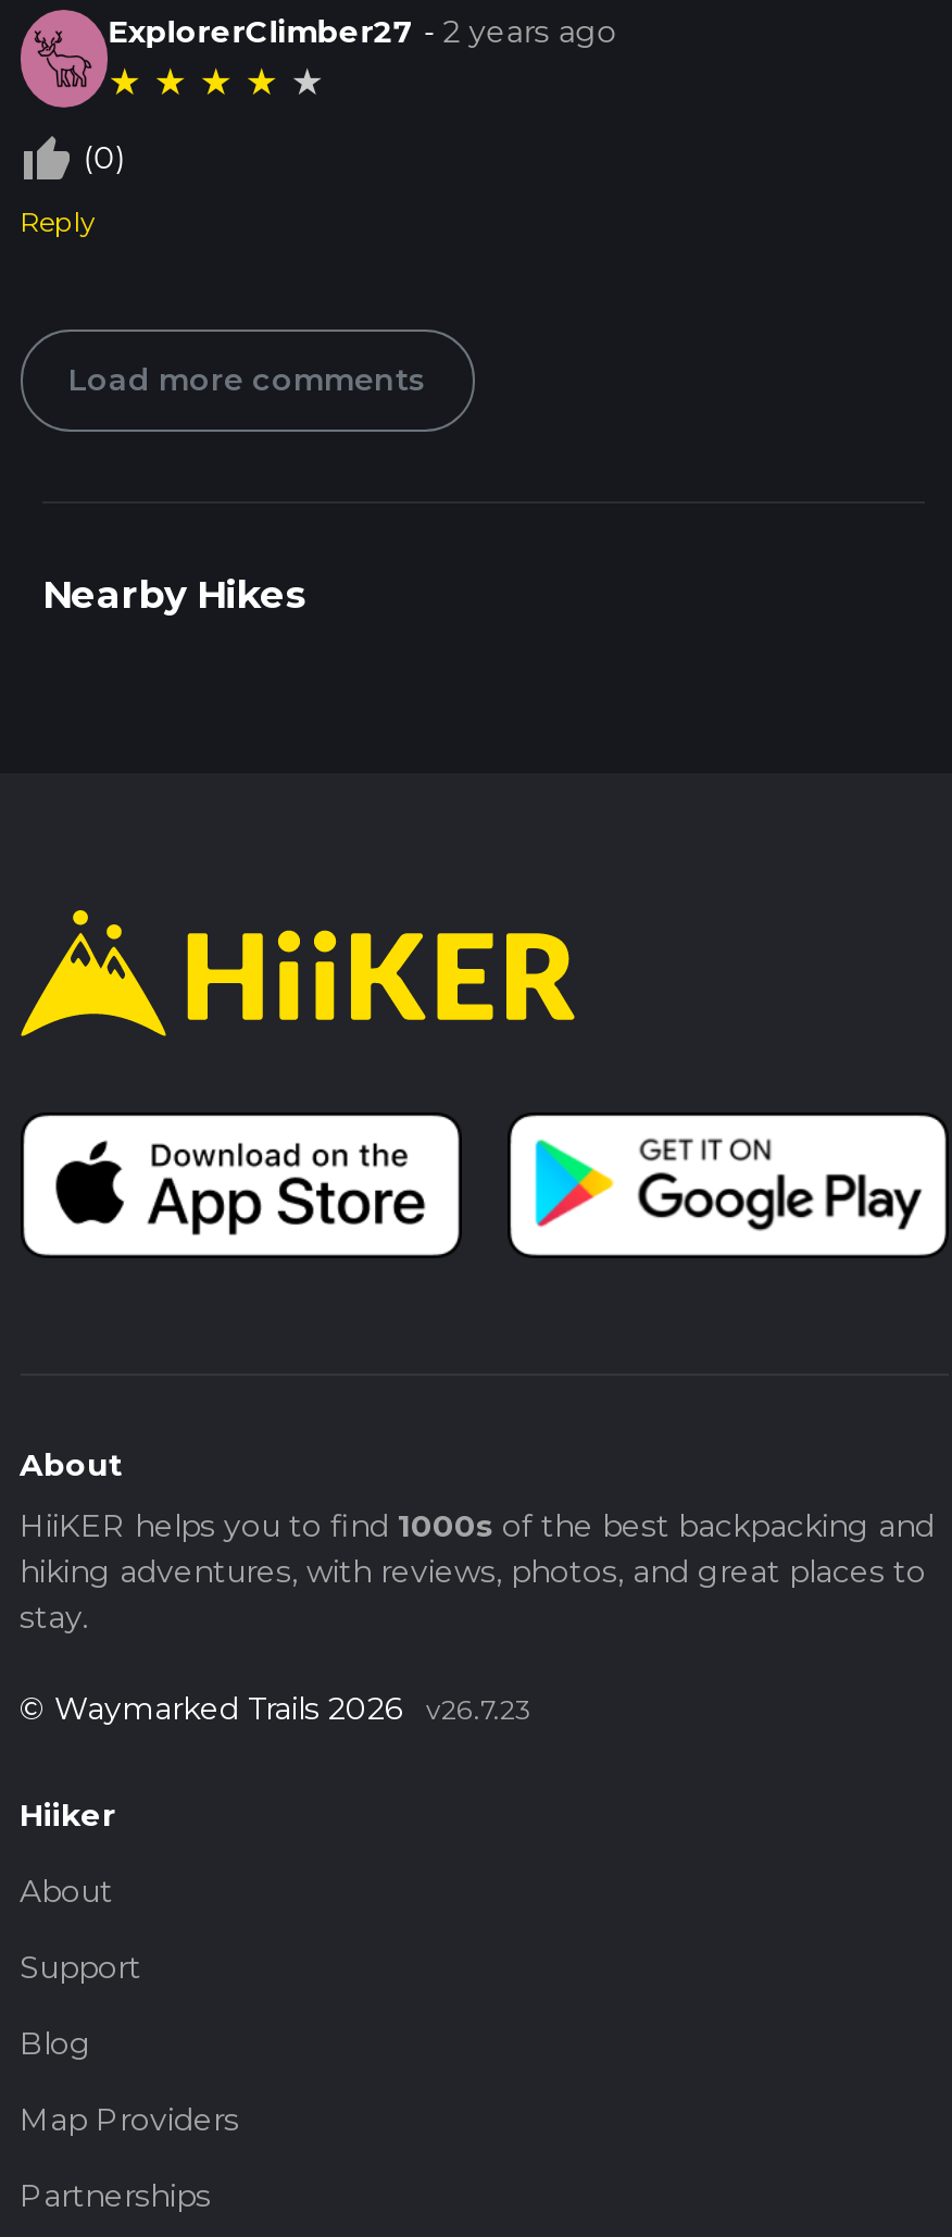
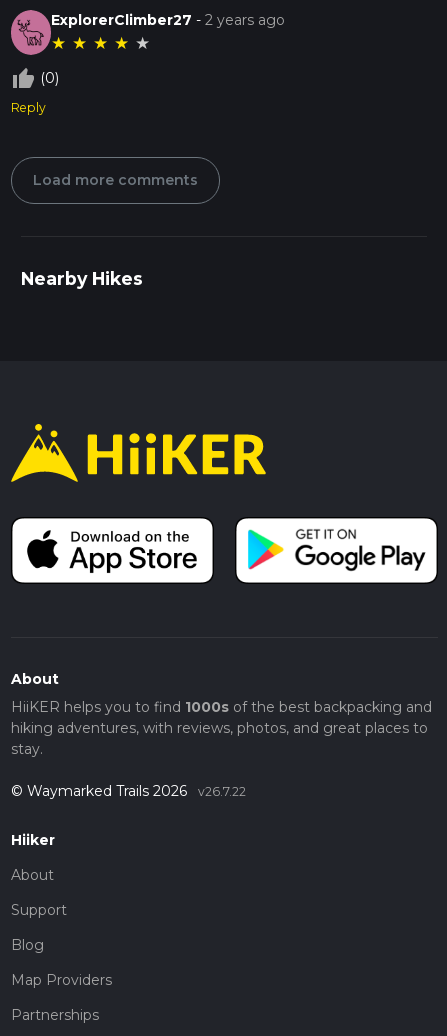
[20,1689,530,1728] © Waymarked Trails 2026 v26.7.23 -> [10,782,245,800] © Waymarked Trails 2026 v26.7.22

